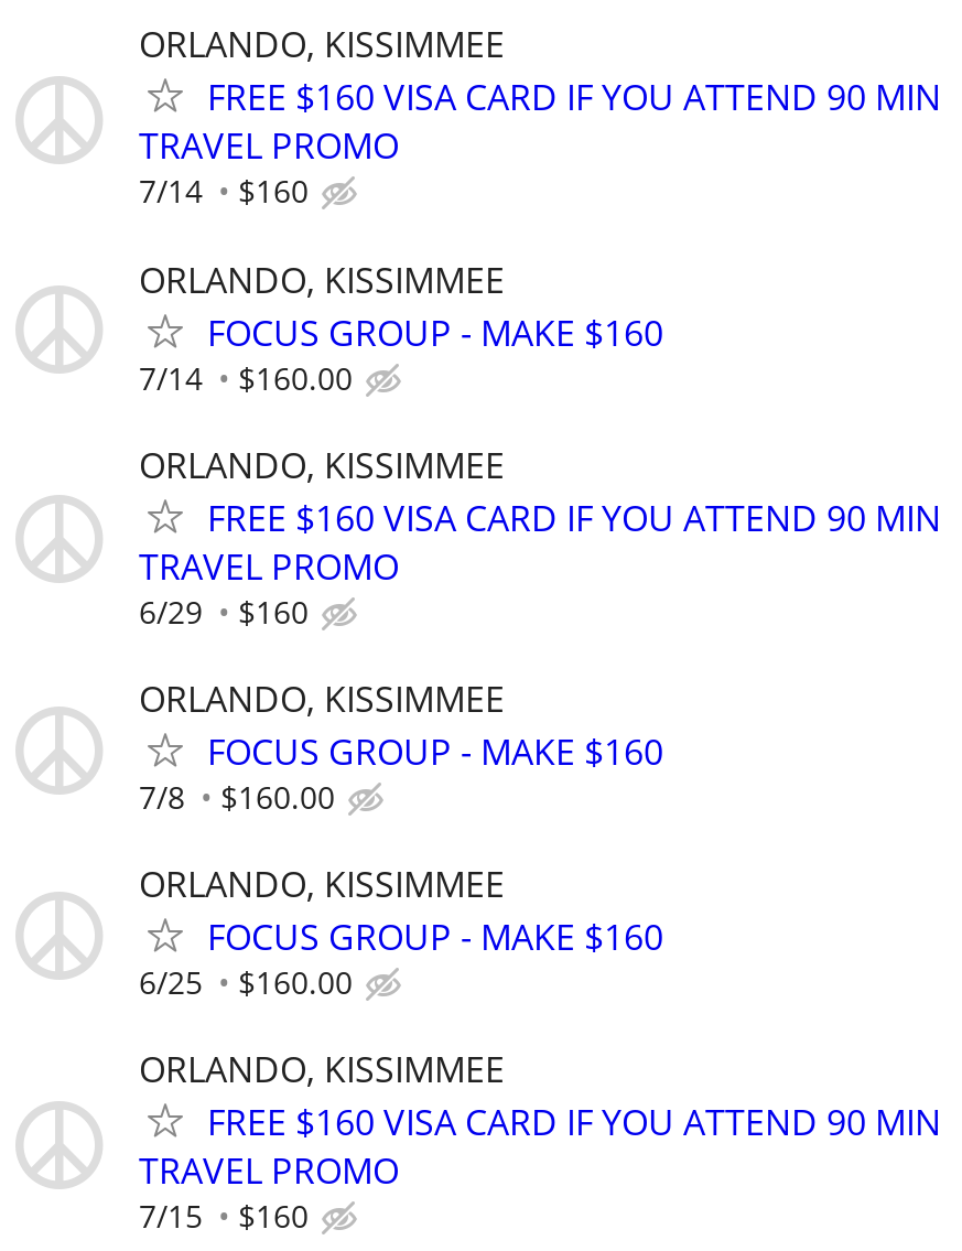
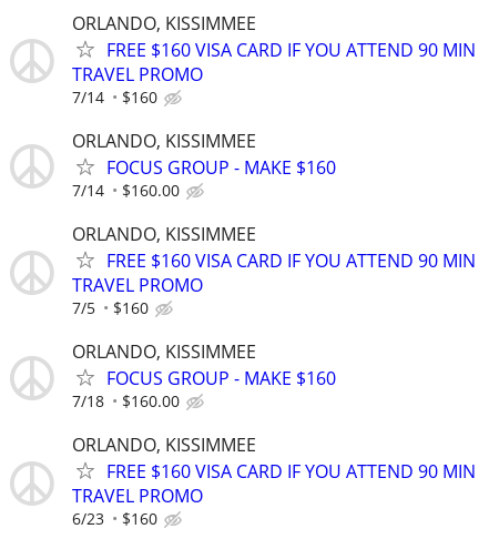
[139,591,309,633] 6/29 $160 -> [72,297,149,318] 7/5 $160
[139,776,663,1004] 7/8 | $160.00 | ORLANDO, KISSIMMEE | FOCUS GROUP - MAKE $160 | 6/25 -> [72,391,104,412] 7/18
[139,1196,309,1238] 7/15 $160 -> [72,508,157,529] 6/23 $160

